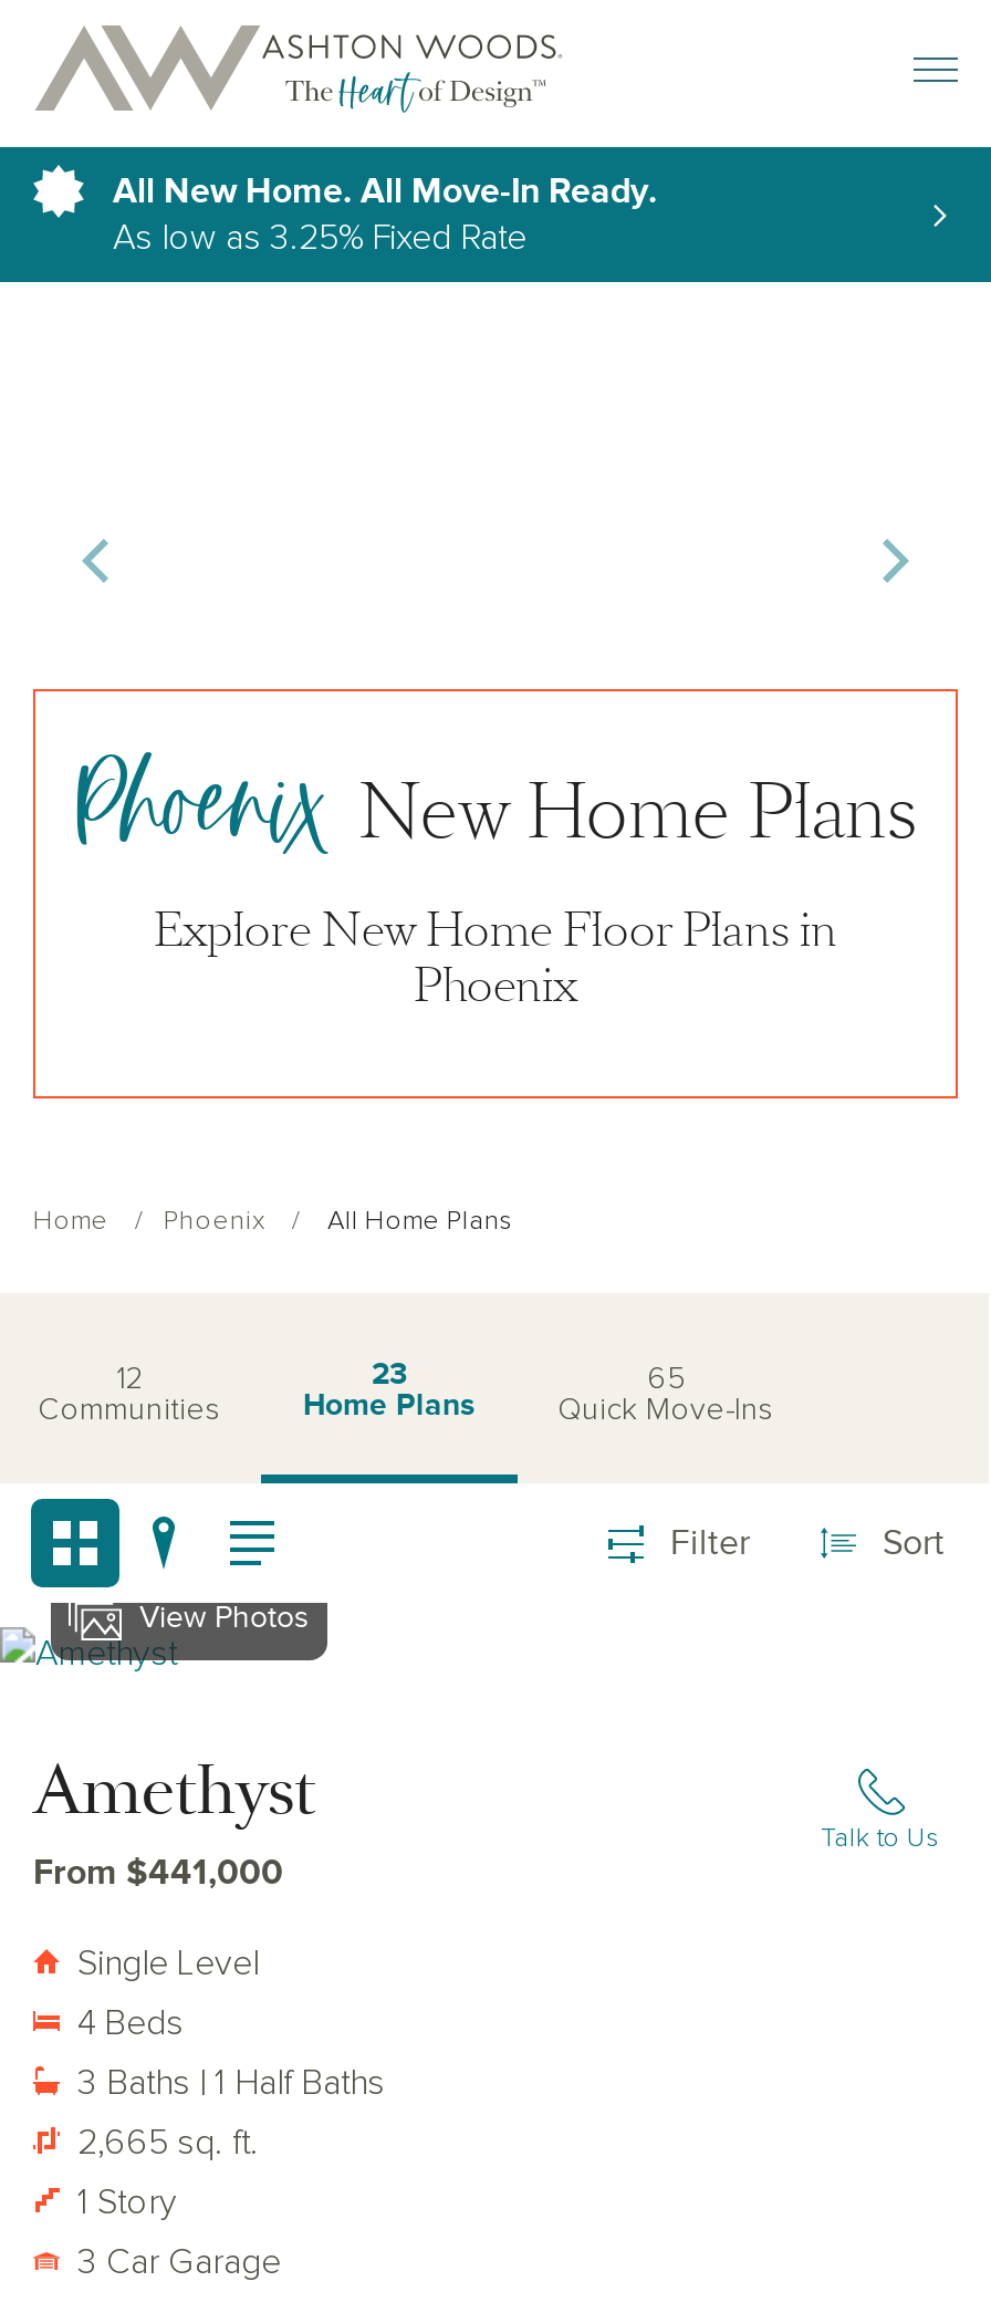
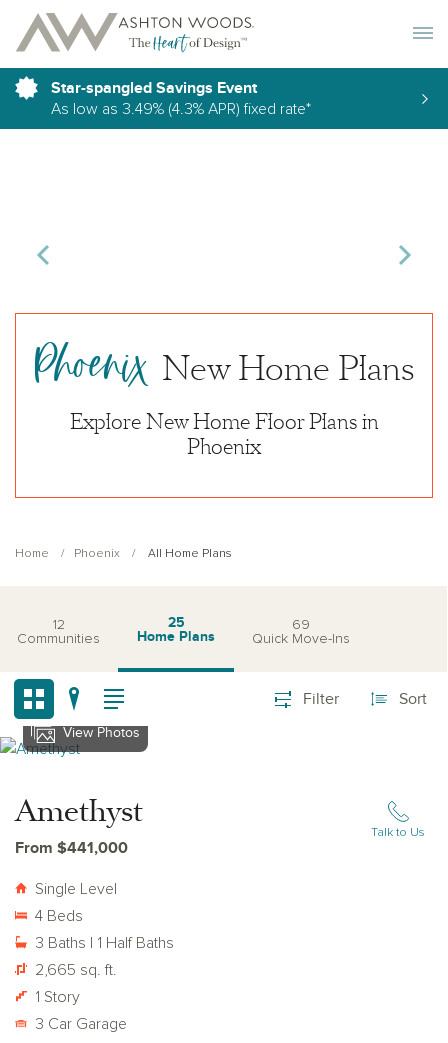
[113,169,657,256] All New Home. All Move-In Ready. | As low as 3.25% Fixed Rate -> [51,78,311,117] Star-spangled Savings Event | As low as 3.49% (4.3% APR) fixed rate*
[372,1355,407,1393] 23 -> [167,614,184,631] 25
[647,1364,685,1395] 65 -> [292,618,310,632] 69

